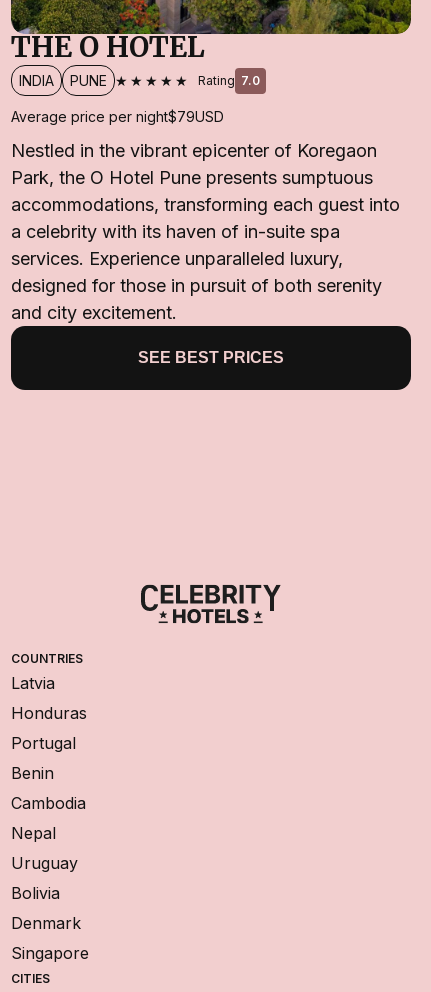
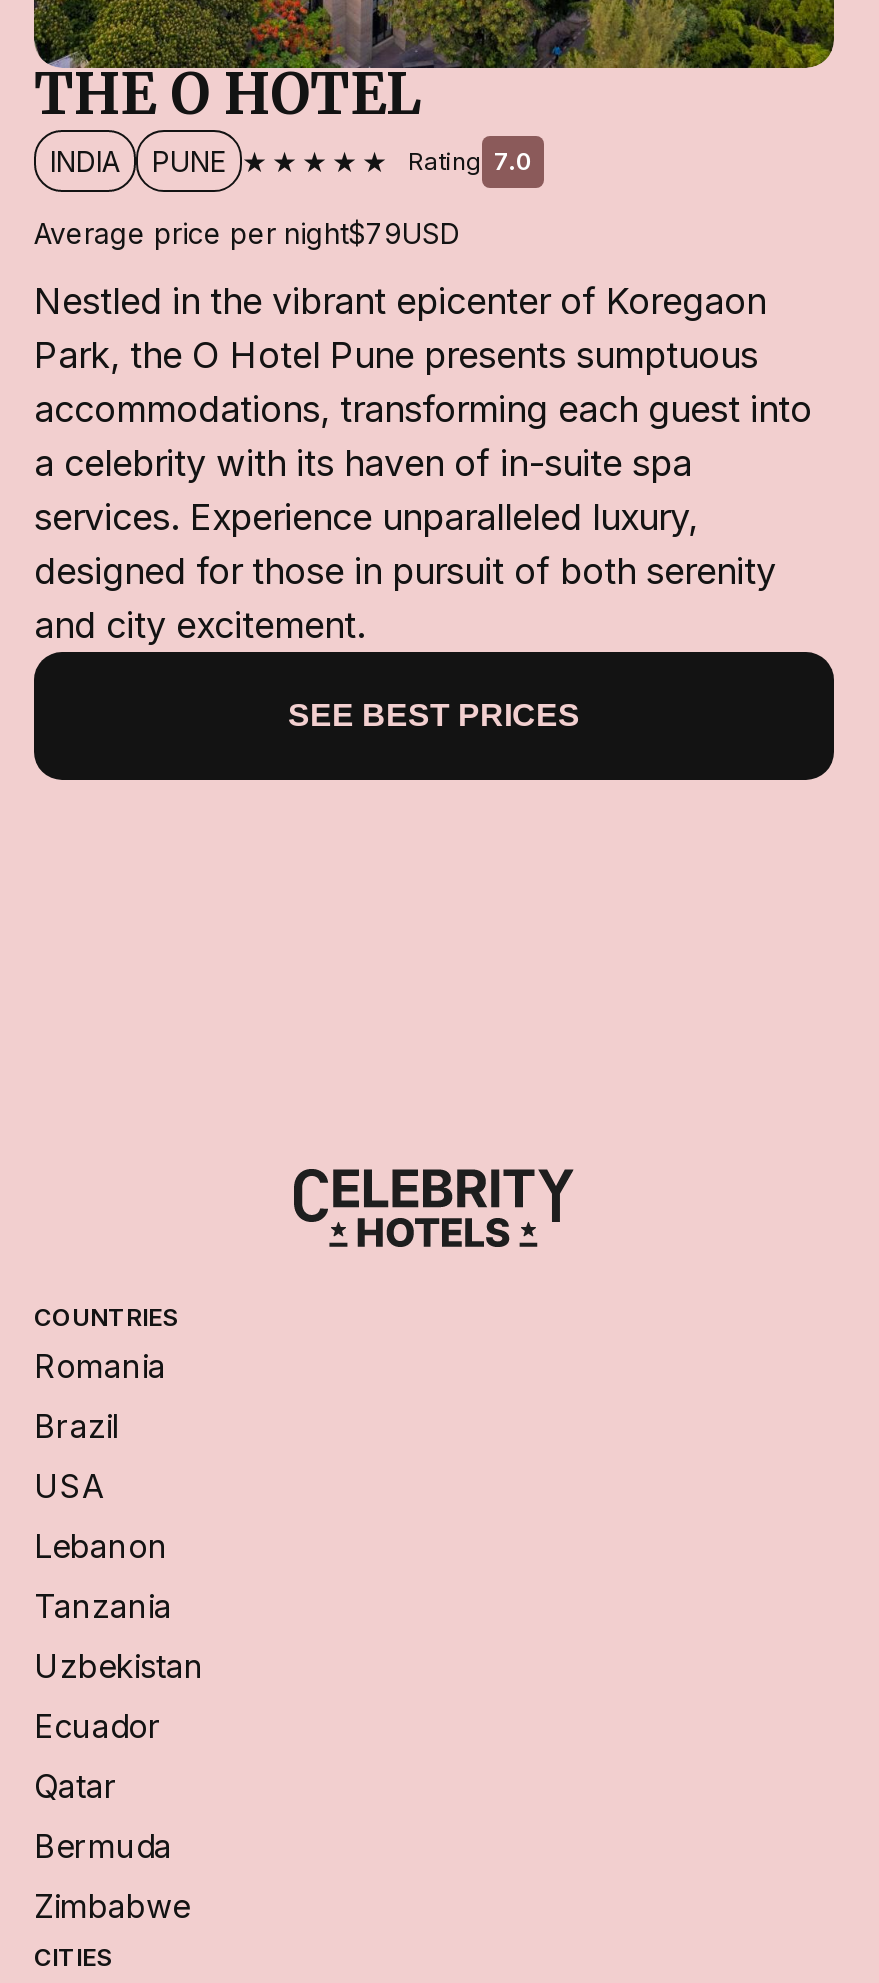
[11,673,55,693] Latvia -> [34,1347,166,1387] Romania
[11,703,87,723] Honduras -> [34,1407,120,1447] Brazil
[11,733,76,753] Portugal -> [34,1467,106,1507] USA
[11,763,54,783] Benin -> [34,1527,168,1567] Lebanon
[11,793,86,813] Cambodia -> [34,1587,172,1627] Tanzania
[11,823,56,843] Nepal -> [34,1647,204,1687] Uzbekistan
[11,853,78,873] Uruguay -> [34,1707,162,1747] Ecuador
[11,883,60,903] Bolivia -> [34,1767,118,1807] Qatar
[11,913,81,933] Denmark -> [34,1827,172,1867] Bermuda
[11,943,89,963] Singapore -> [34,1887,190,1927] Zimbabwe

